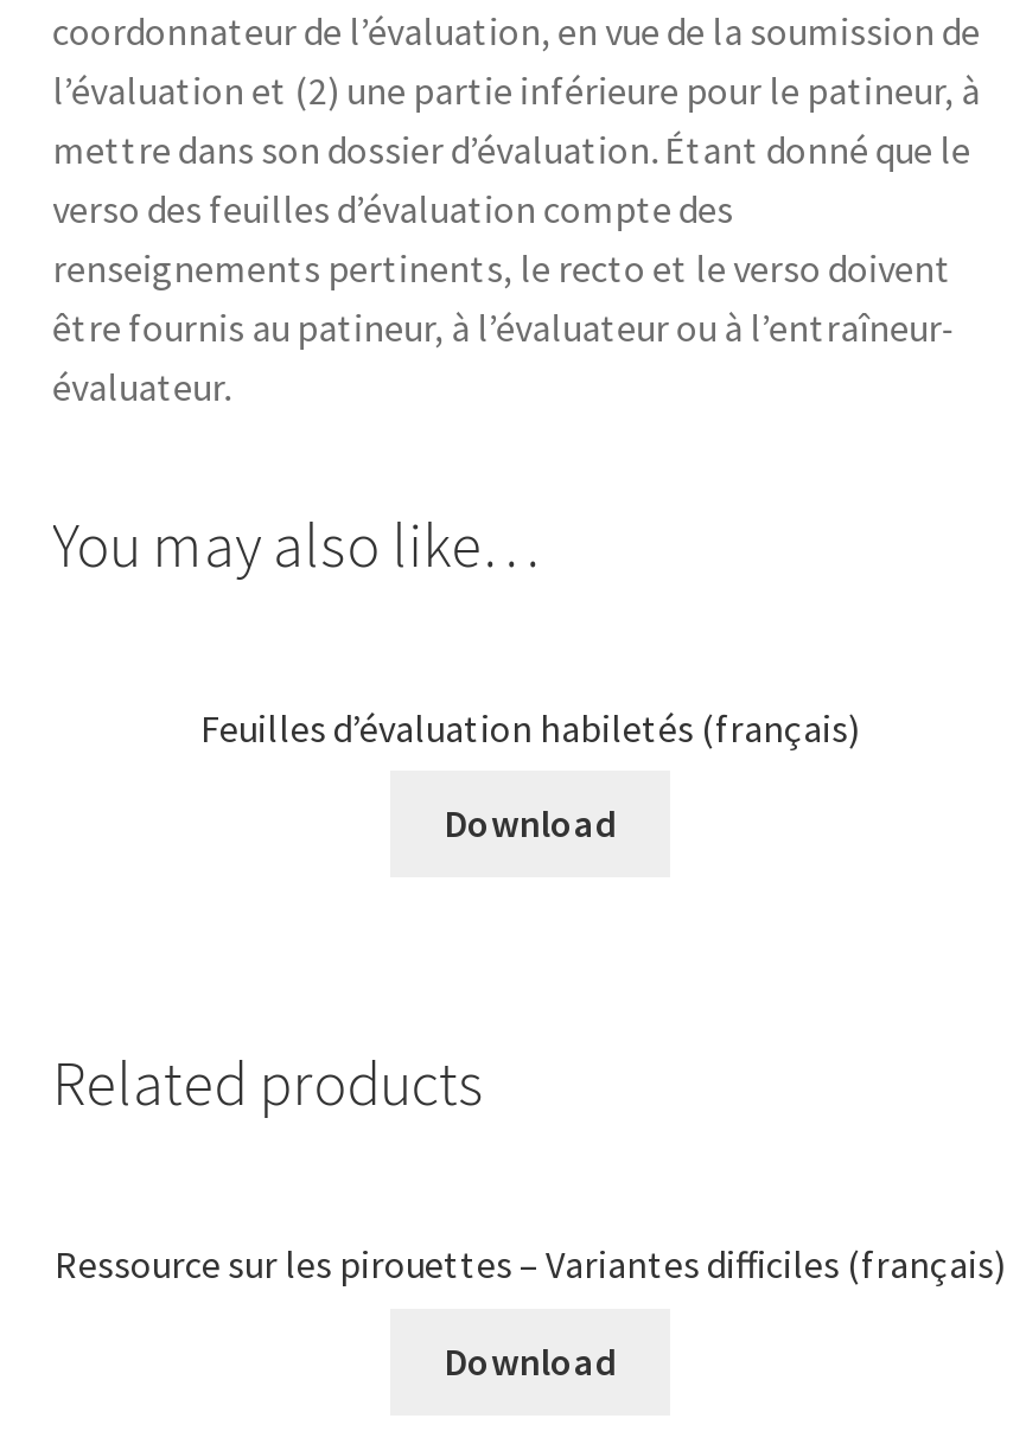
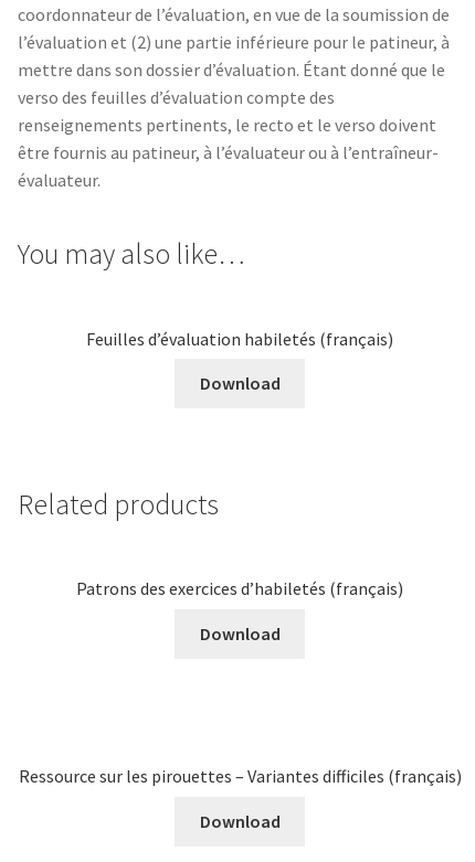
none -> [76,578,403,644] Patrons des exercices d’habiletés (français) | Download

